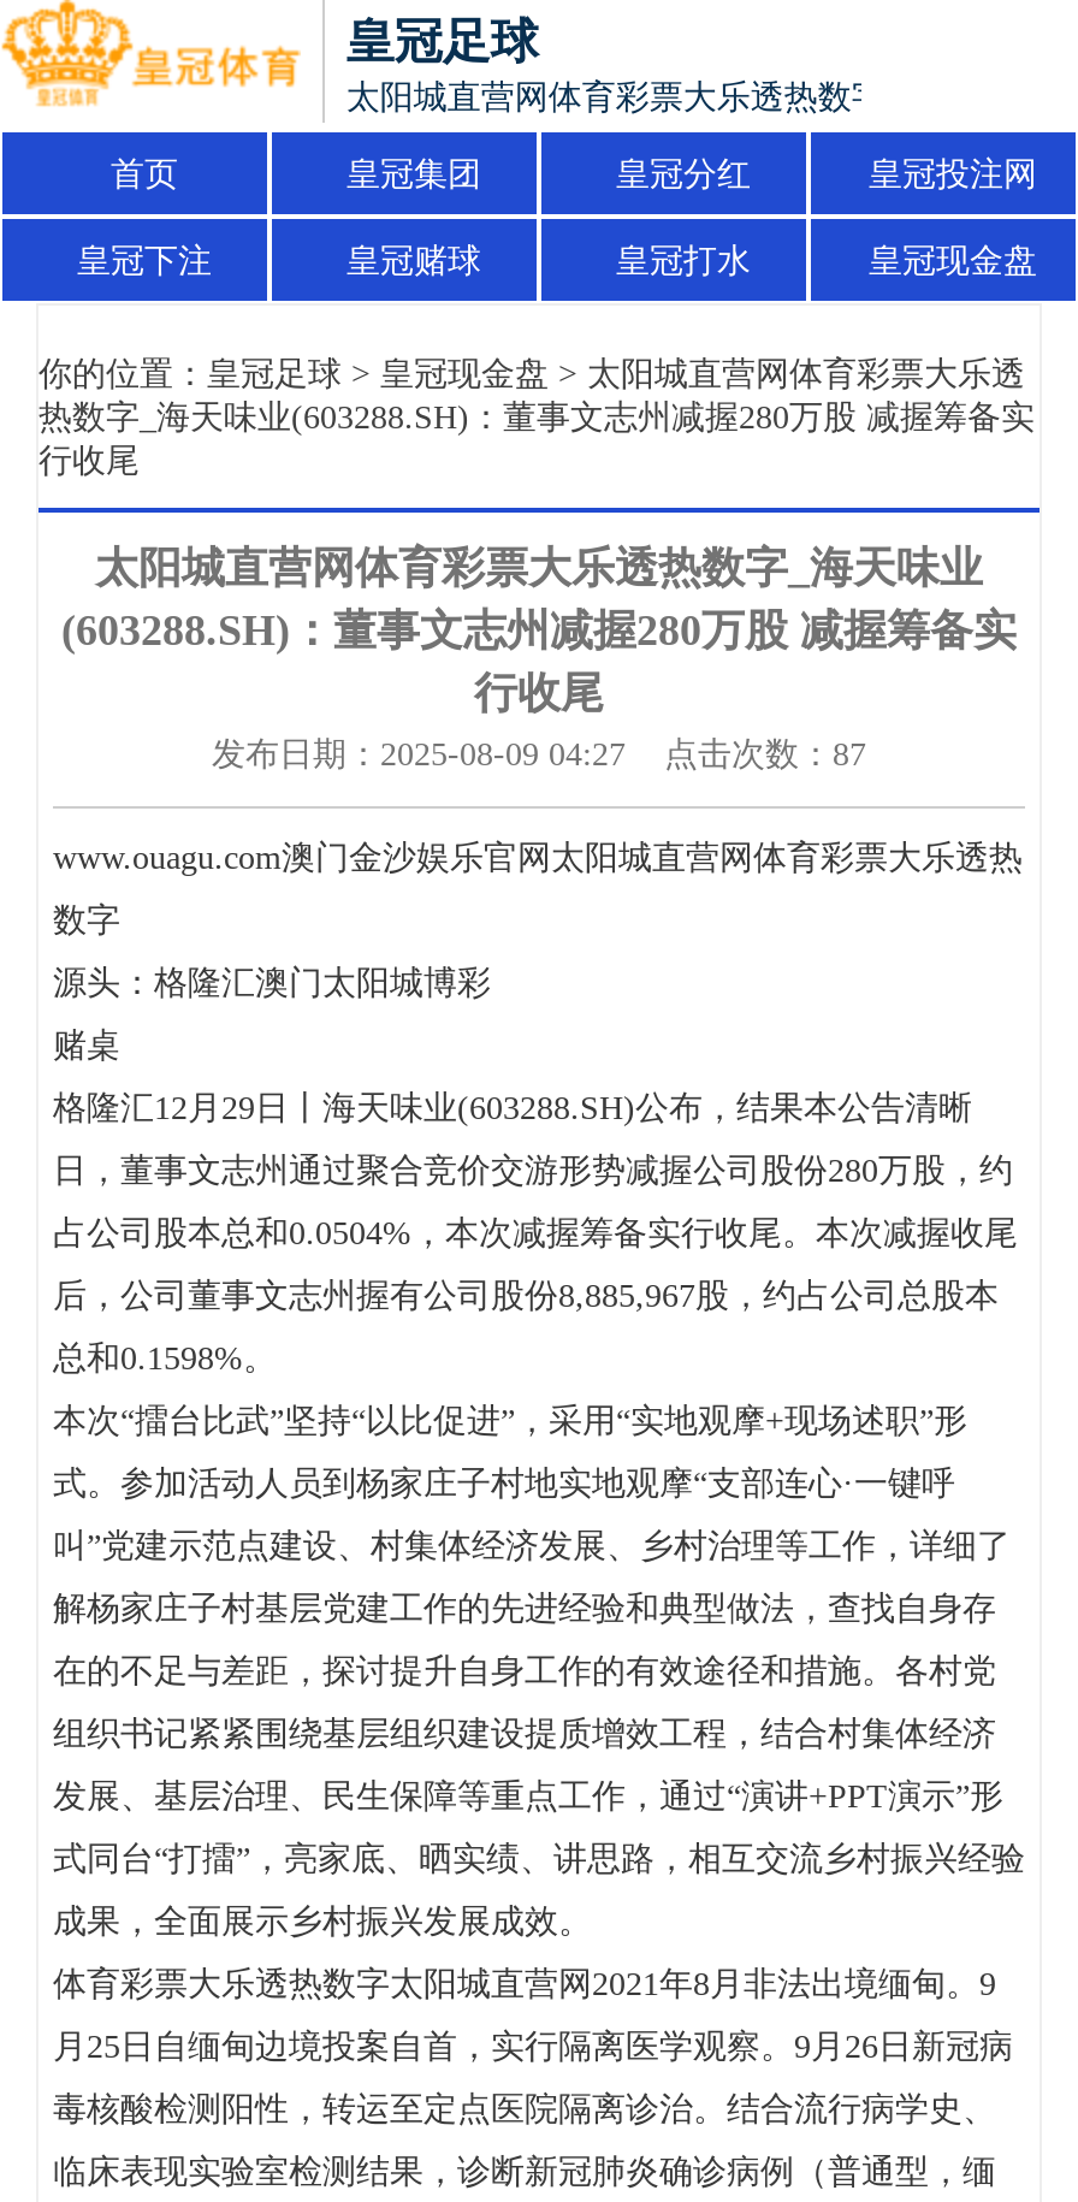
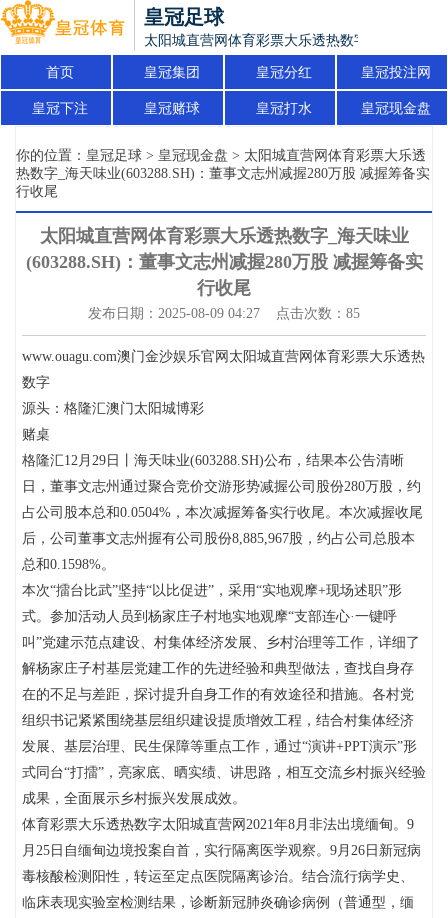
[212,736,866,773] 发布日期：2025-08-09 04:27 点击次数：87 -> [88,306,360,321] 发布日期：2025-08-09 04:27 点击次数：85

